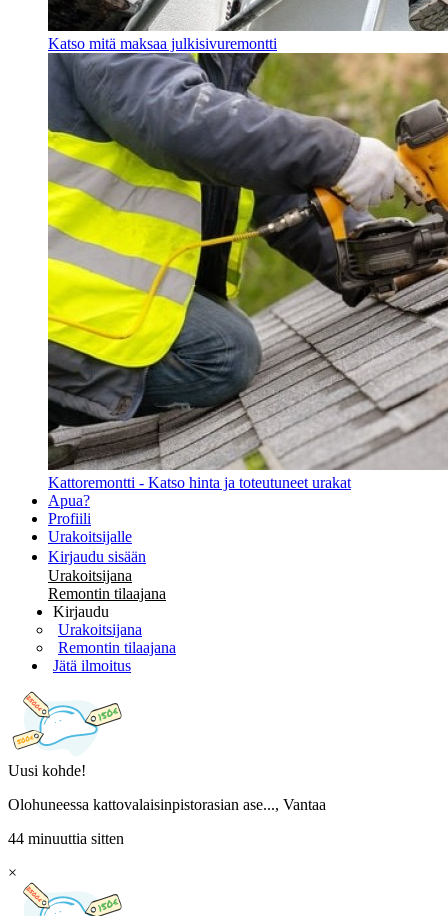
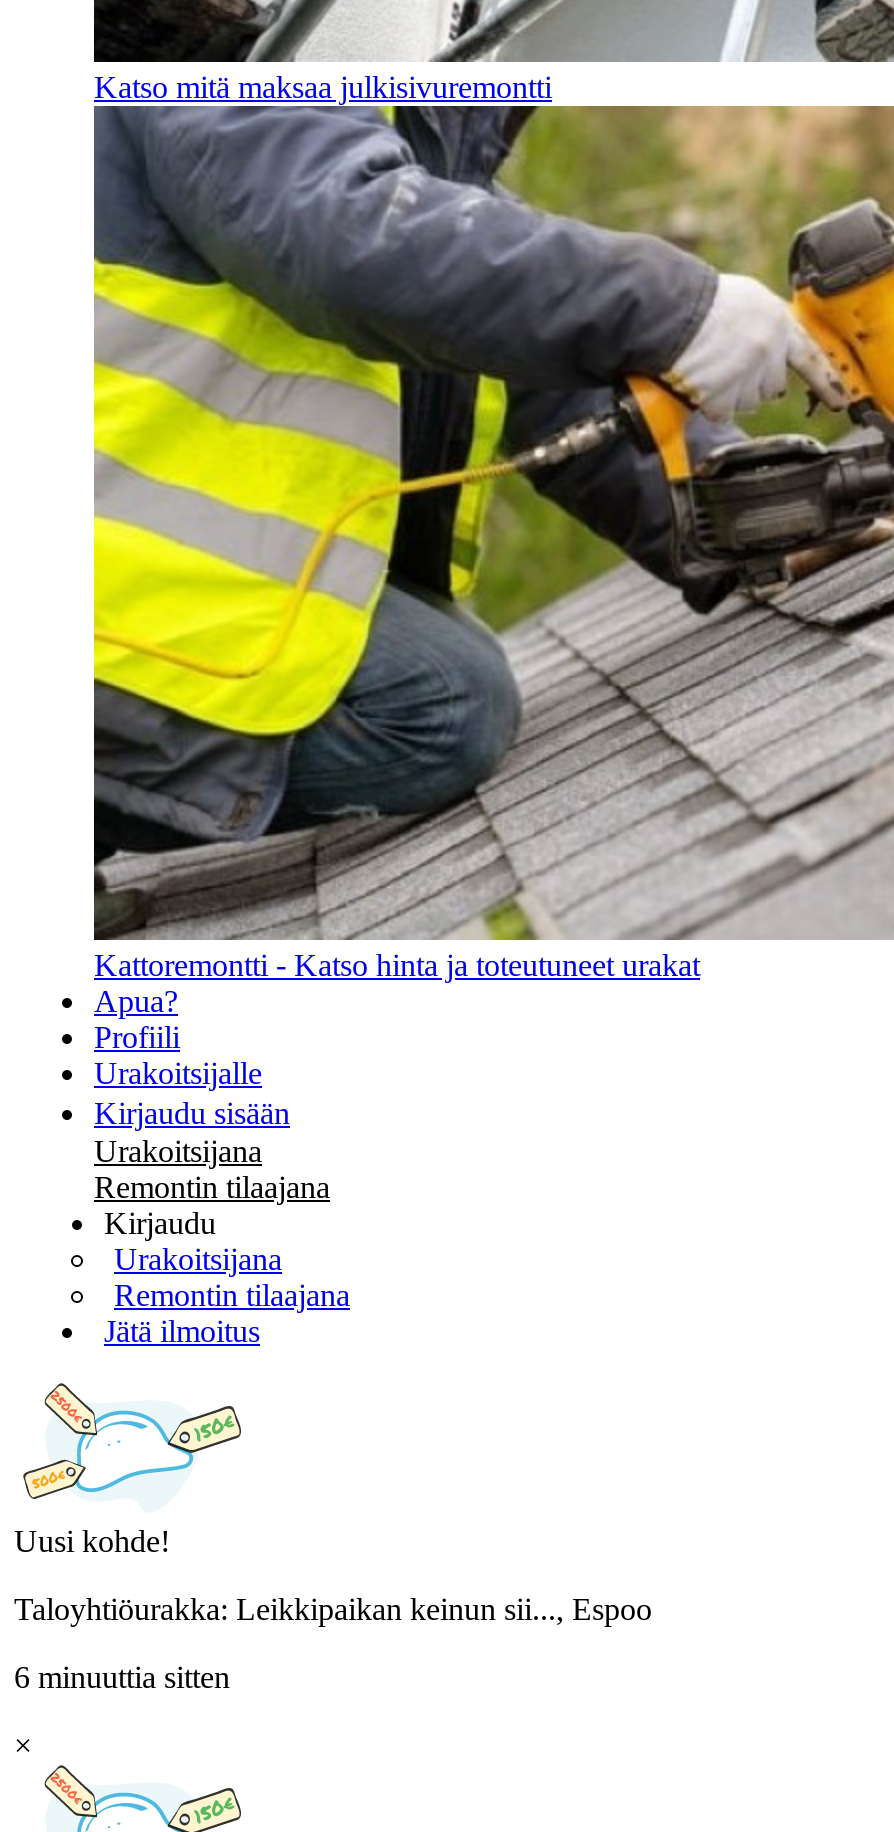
[8,796,326,813] Olohuneessa kattovalaisinpistorasian ase..., Vantaa -> [14,1592,652,1626] Taloyhtiöurakka: Leikkipaikan keinun sii..., Espoo
[8,830,124,847] 44 minuuttia sitten -> [14,1660,230,1694] 6 minuuttia sitten

